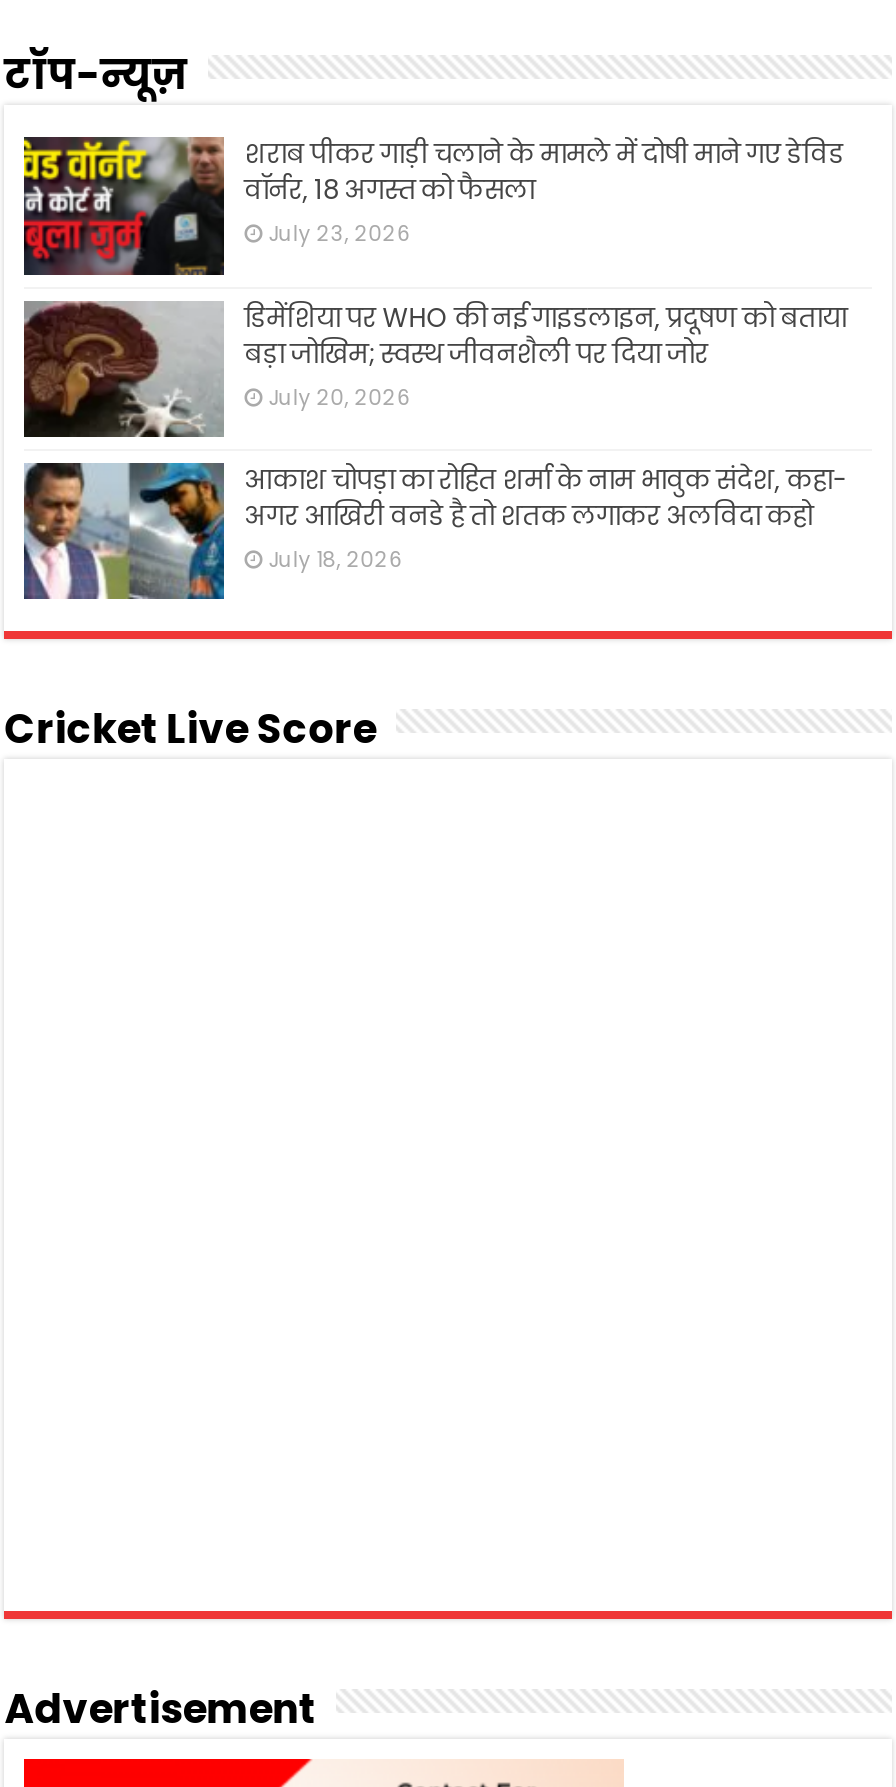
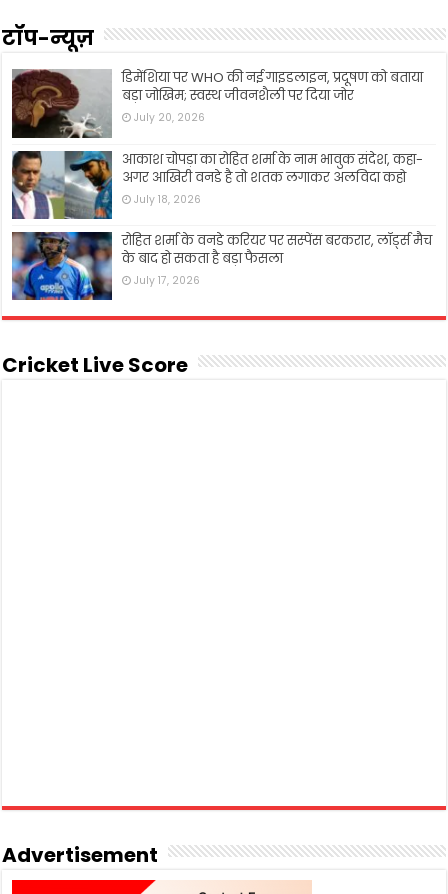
[22,135,844,275] [image] | शराब पीकर गाड़ी चलाने के मामले में दोषी माने गए डेविड | वॉर्नर, 18 अगस्त को फैसला | July 23, 2026 -> none
moved [22,298,846,574] -> [11,68,423,207]: [image] | डिमेंशिया पर WHO की नई गाइडलाइन, प्रदूषण को बताया | बड़ा जोखिम; स्वस्थ जीवनशैली पर दिया जोर | July 20, 2026 | आकाश चोपड़ा का रोहित शर्मा के नाम भावुक संदेश, कहा- | अगर आखिरी वनडे है तो शतक लगाकर अलविदा कहो | July 18, 2026
none -> [12,231,432,301] [image] | रोहित शर्मा के वनडे करियर पर सस्पेंस बरकरार, लॉर्ड्स मैच | के बाद हो सकता है बड़ा फैसला | July 17, 2026

